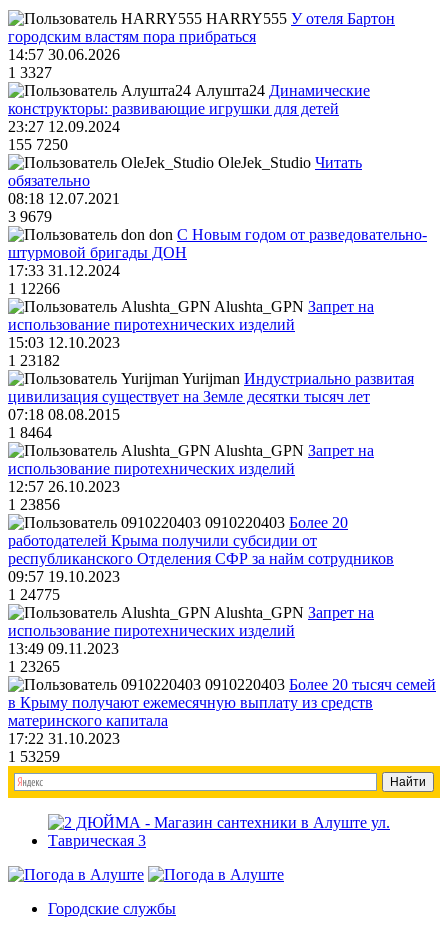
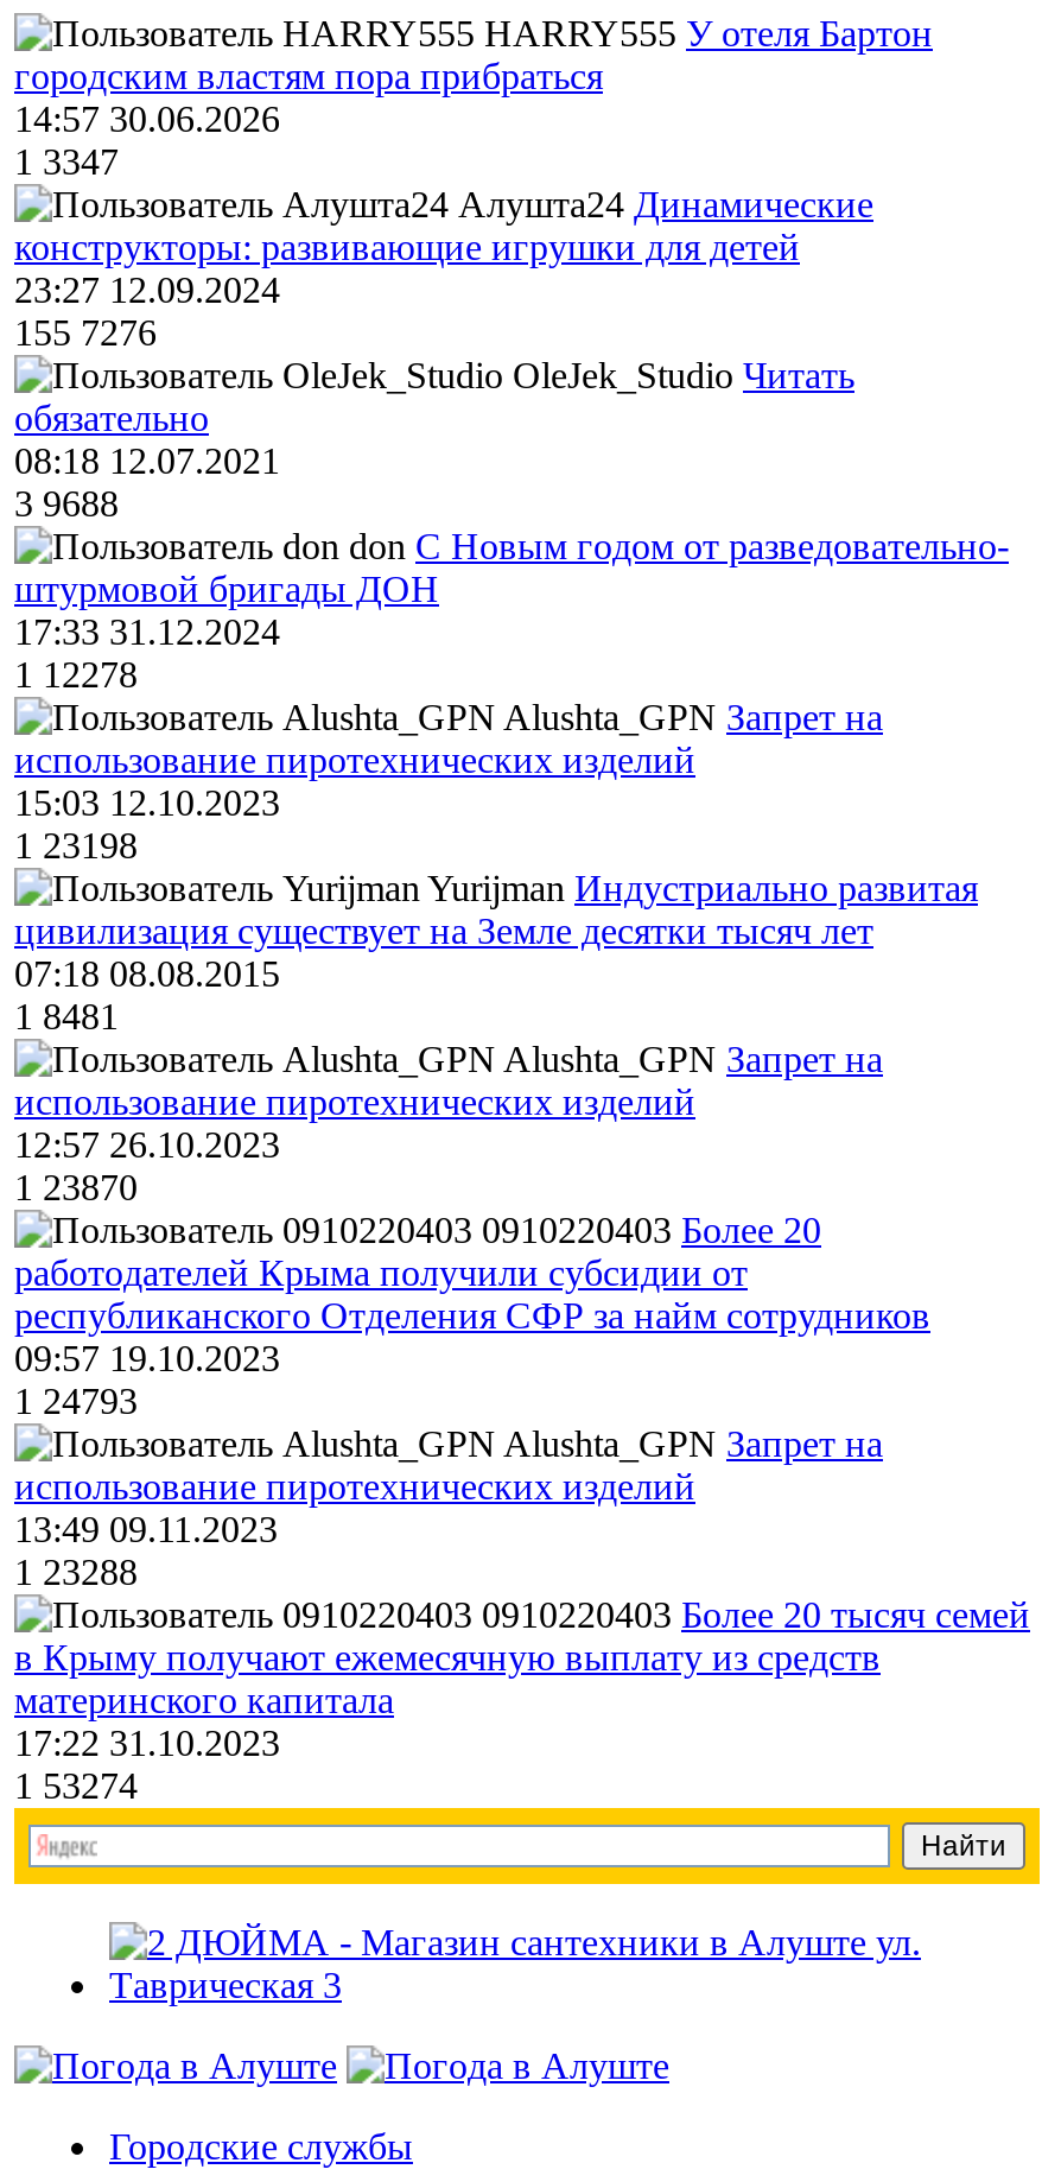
[8,64,52,81] 1 3327 -> [14,142,119,182] 1 3347
[8,136,68,153] 155 7250 -> [14,313,157,353] 155 7276
[8,208,52,225] 3 9679 -> [14,484,119,524] 3 9688
[8,280,60,297] 1 12266 -> [14,655,138,695] 1 12278
[8,352,60,369] 1 23182 -> [14,826,138,866] 1 23198
[8,424,52,441] 1 8464 -> [14,997,119,1037] 1 8481
[8,496,60,513] 1 23856 -> [14,1168,138,1208] 1 23870
[8,586,60,603] 1 24775 -> [14,1381,138,1422] 1 24793
[8,658,60,675] 1 23265 -> [14,1552,138,1593] 1 23288
[8,748,60,765] 1 53259 -> [14,1766,138,1806] 1 53274

